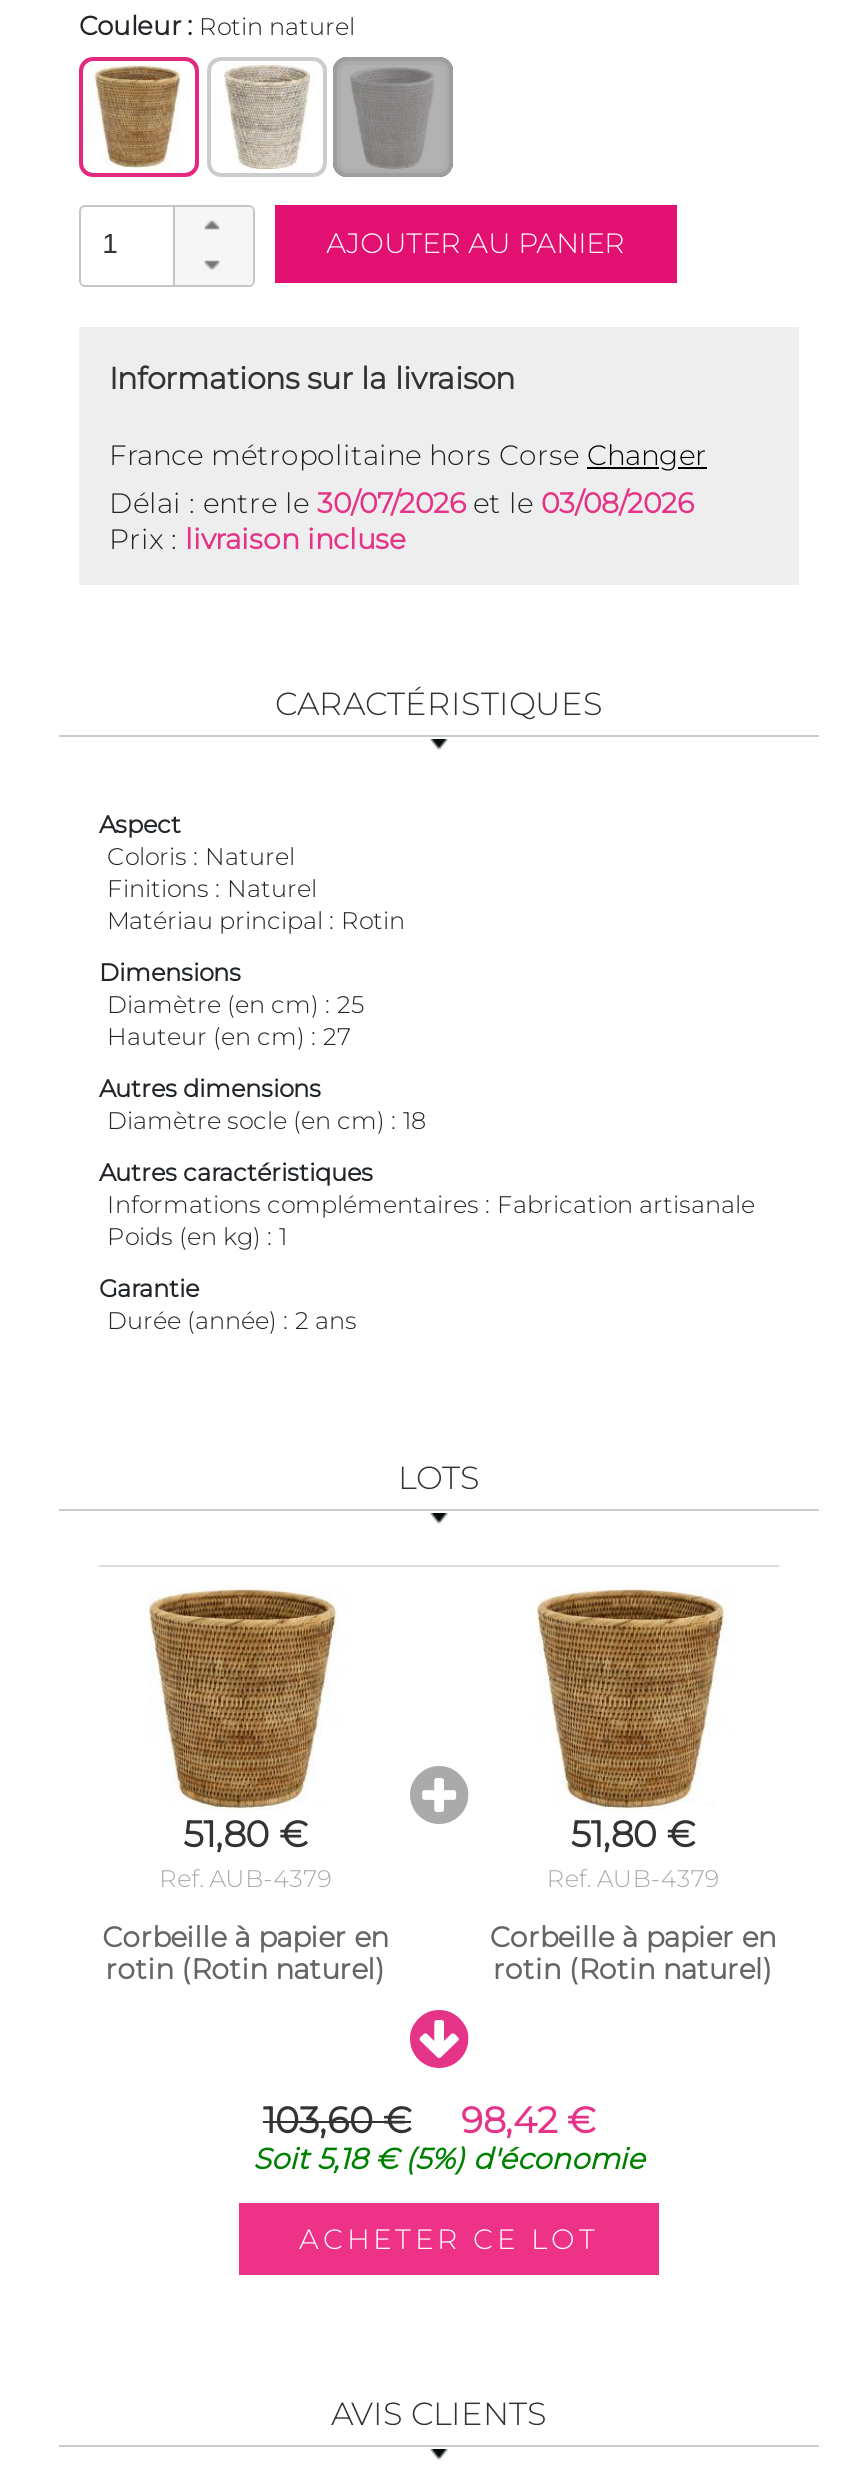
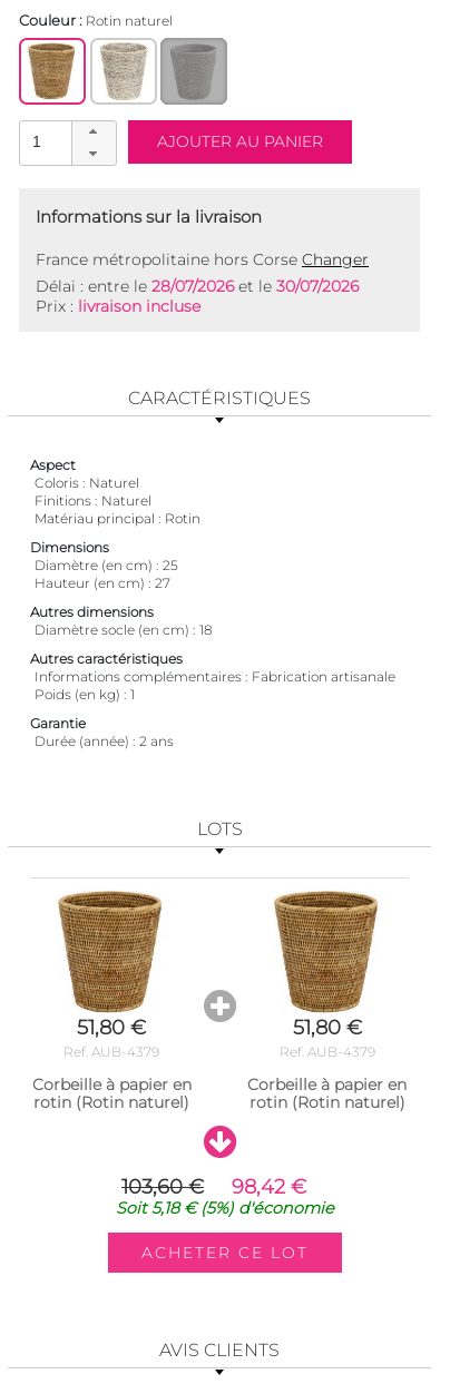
[109,484,693,520] Délai : entre le 30/07/2026 et le 03/08/2026 -> [36,276,359,296] Délai : entre le 28/07/2026 et le 30/07/2026

